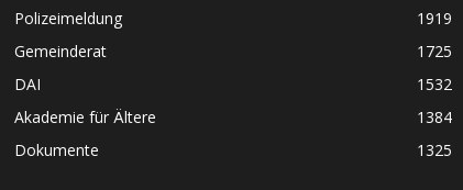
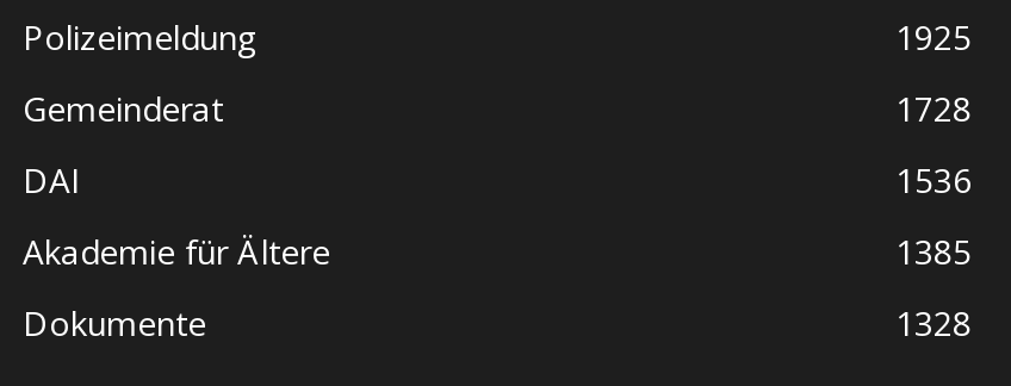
[417,7,452,28] 1919 -> [895,15,972,60] 1925
[417,40,452,61] 1725 -> [895,86,972,132] 1728
[417,73,452,94] 1532 -> [895,158,972,203] 1536
[417,106,452,127] 1384 -> [895,229,972,275] 1385
[417,139,452,160] 1325 -> [895,301,972,346] 1328

